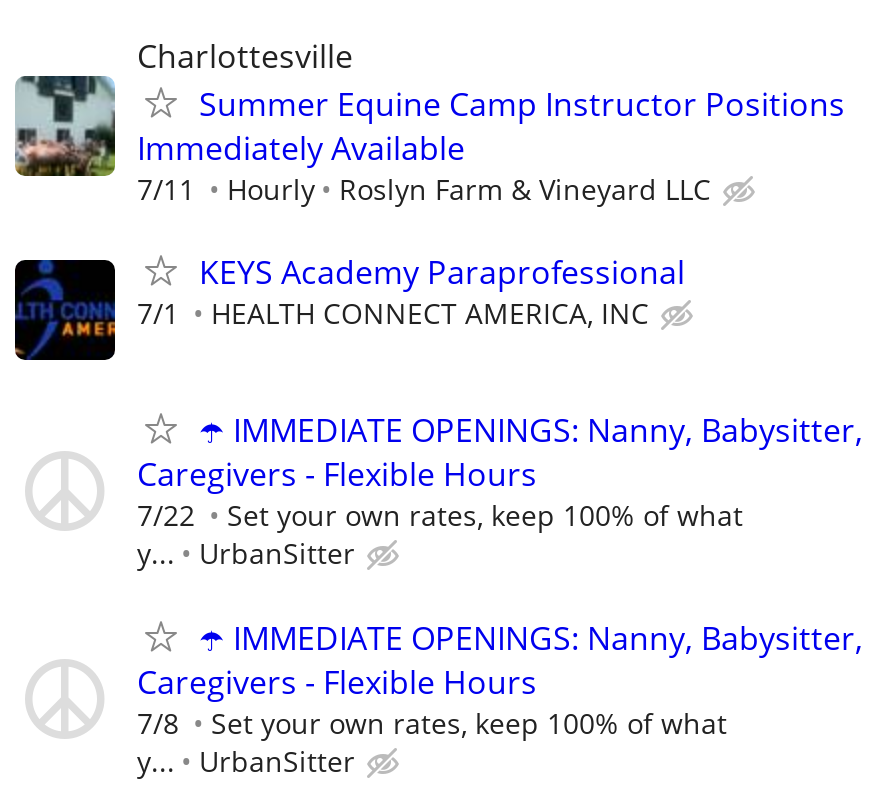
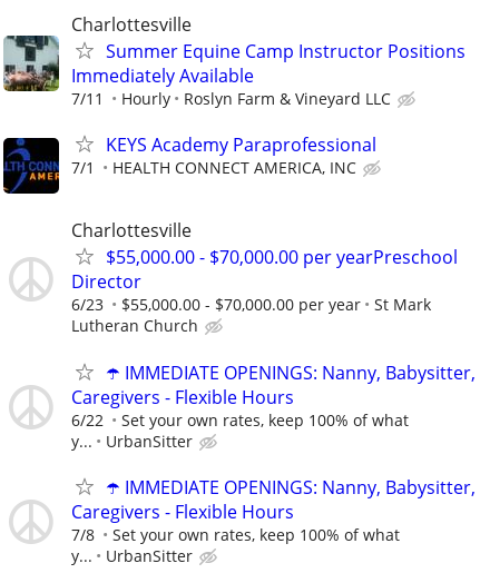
none -> [71,219,458,336] Charlottesville | $55,000.00 - $70,000.00 per yearPreschool | Director | 6/23 | $55,000.00 - $70,000.00 per year | St Mark | Lutheran Church
[137,497,743,535] 7/22 Set your own rates, keep 100% of what -> [71,409,409,430] 6/22 Set your own rates, keep 100% of what

